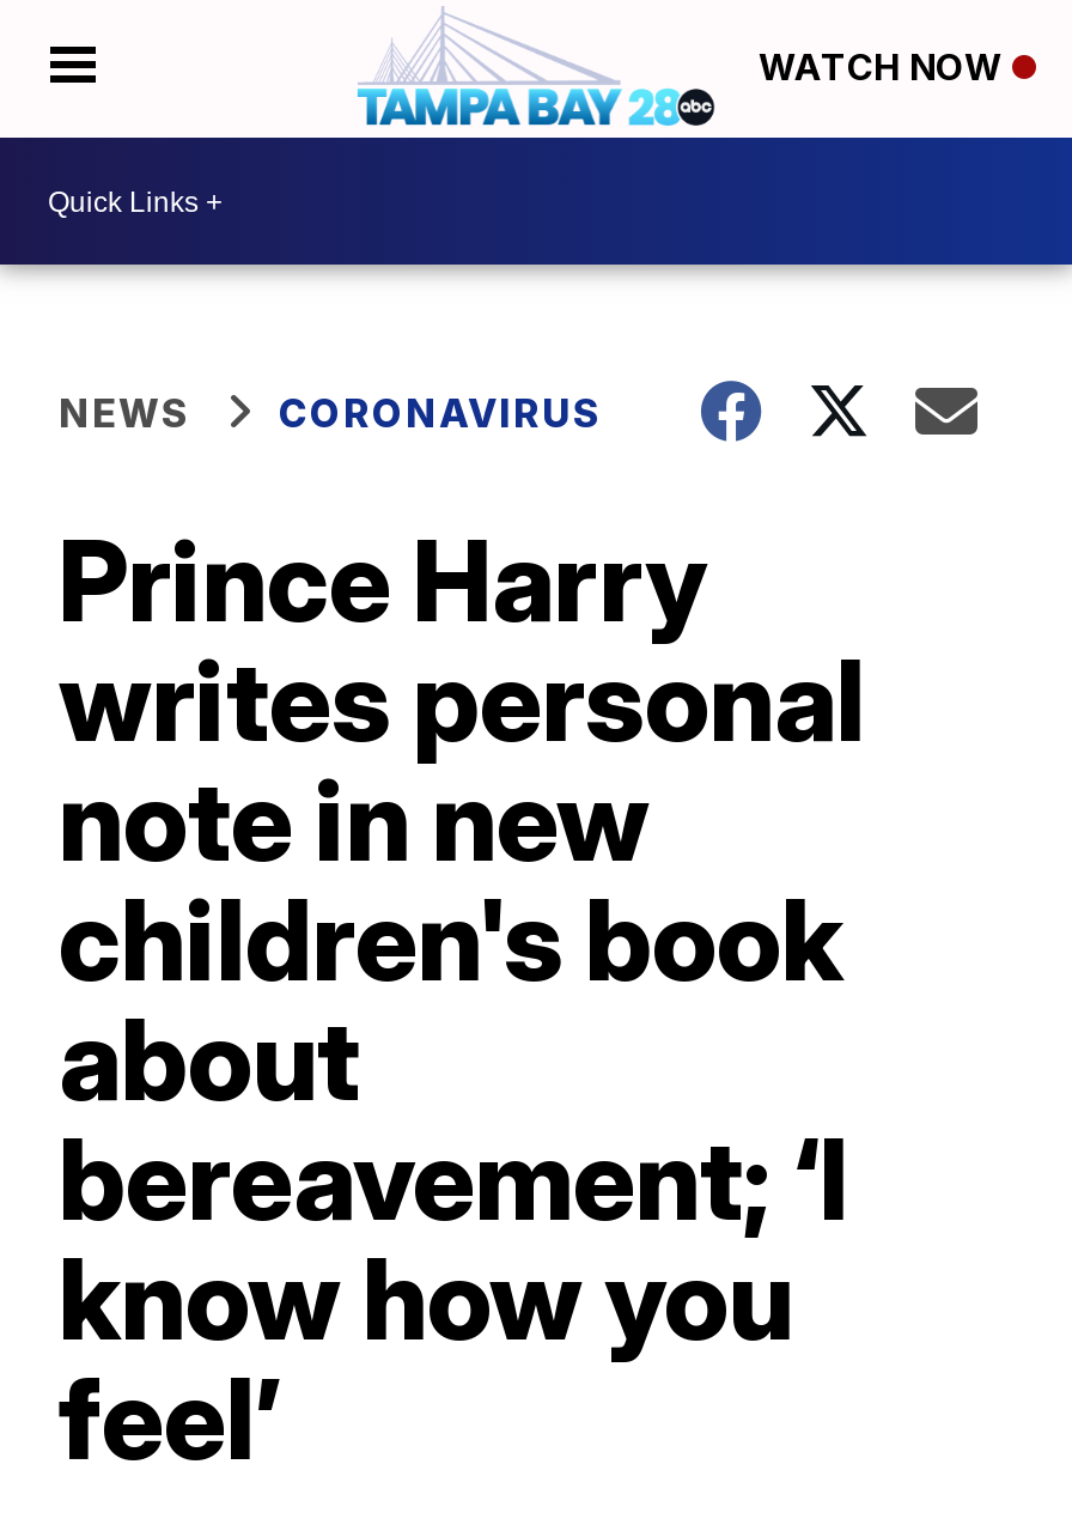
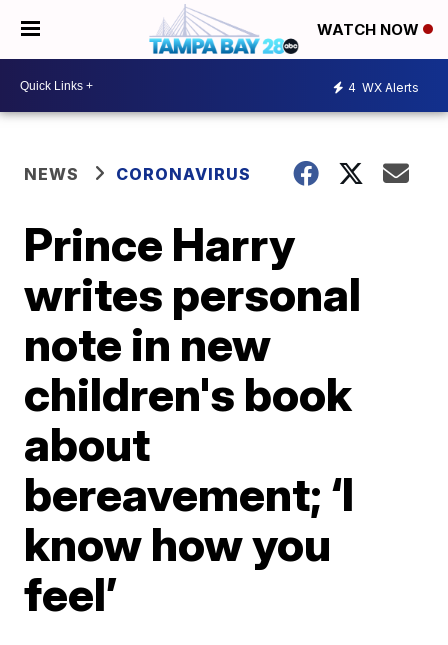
none -> [348,79,419,94] 4 WX Alerts

